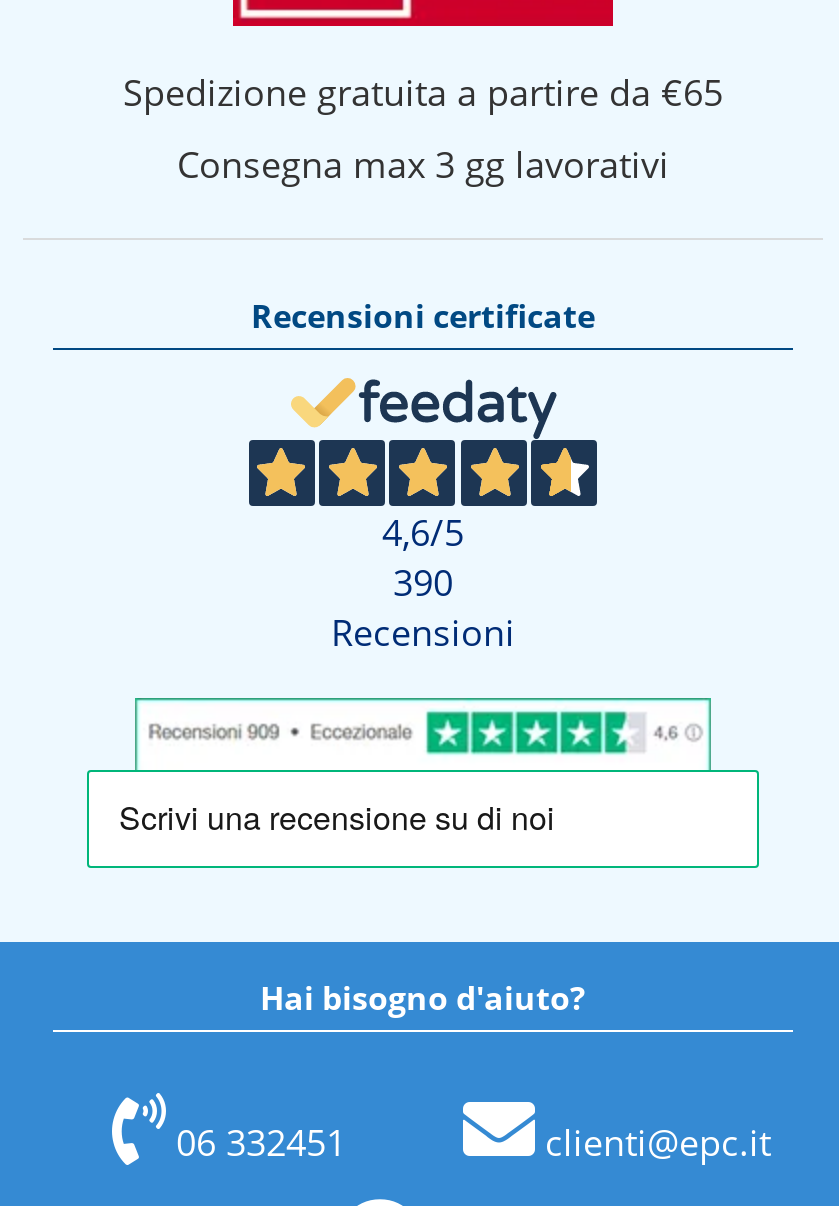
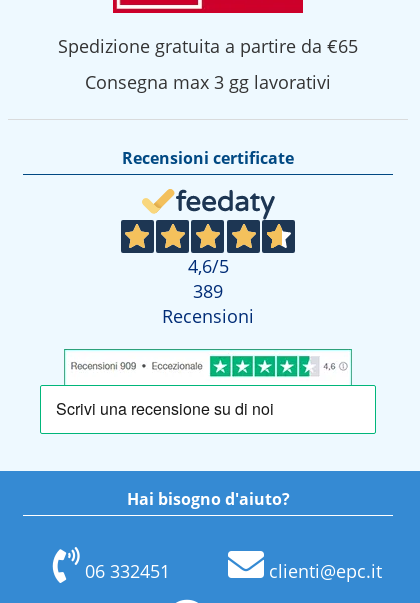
[393,558,453,606] 390 -> [193,279,223,303] 389

